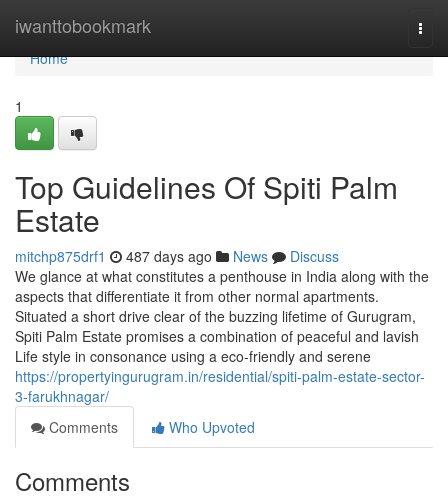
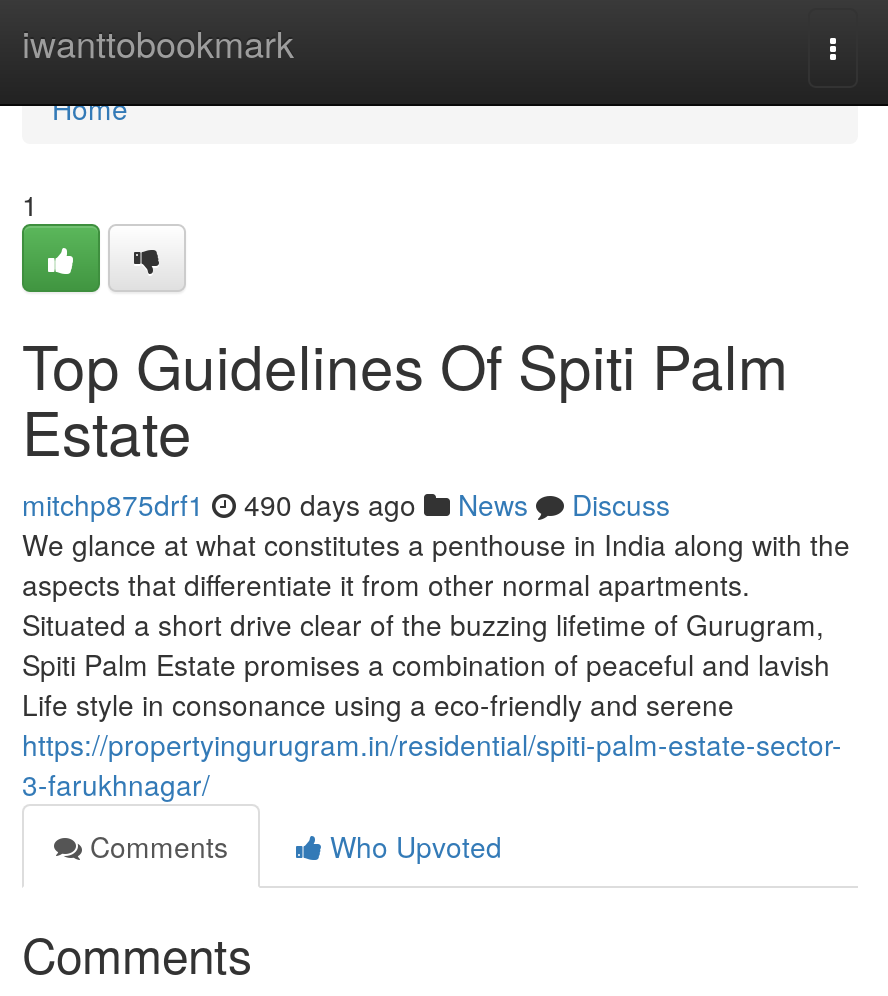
[15,246,339,266] mitchp875drf1 487 days ago News Discuss -> [22,484,670,524] mitchp875drf1 490 days ago News Discuss

